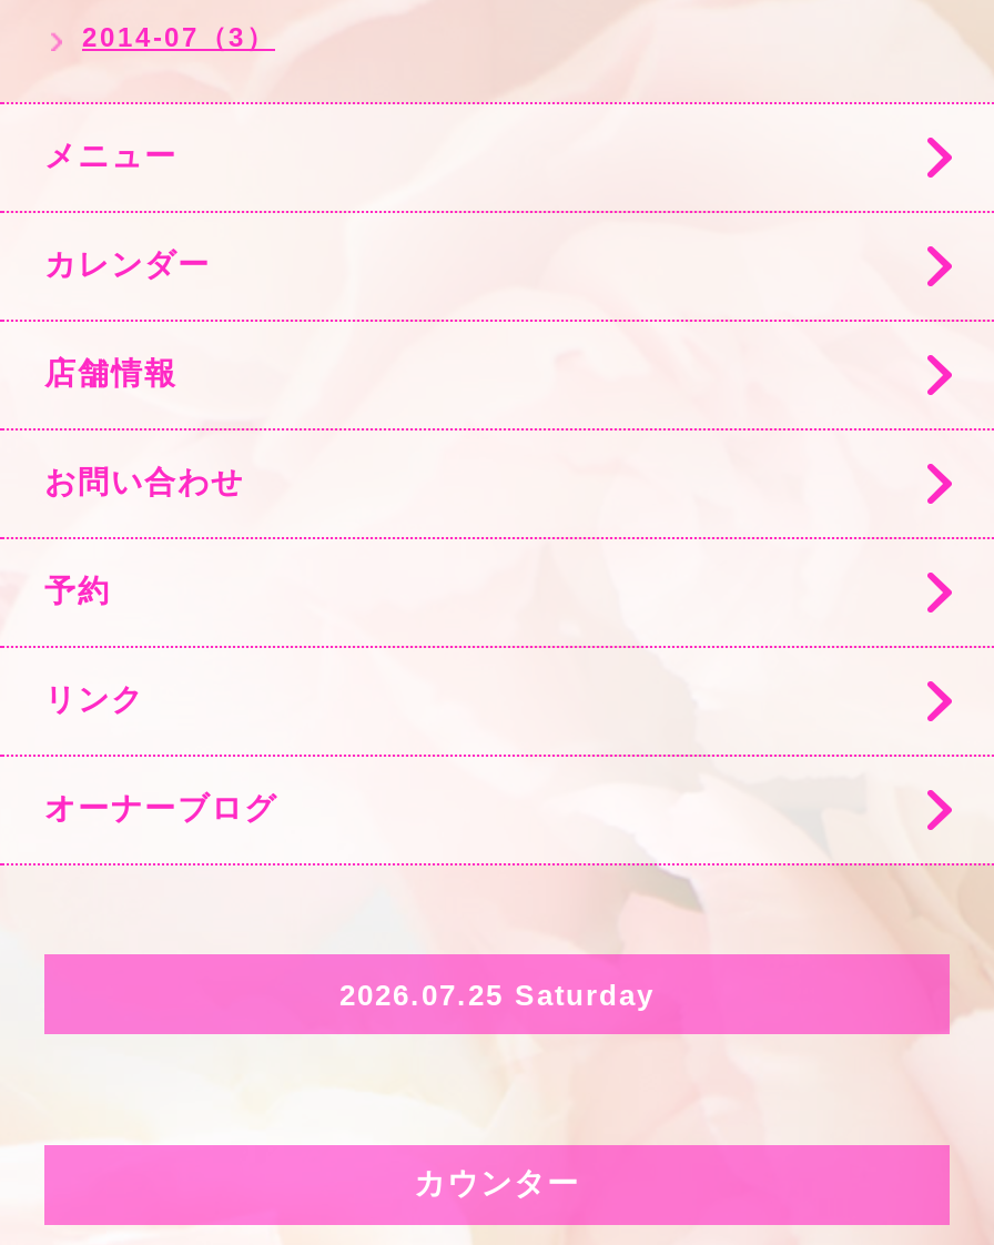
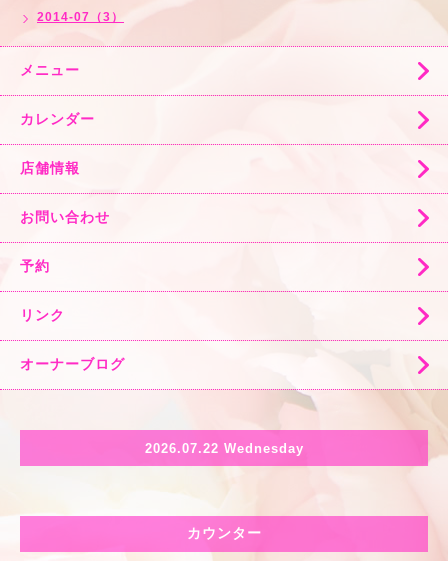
[339,978,655,1011] 2026.07.25 Saturday -> [144,440,303,455] 2026.07.22 Wednesday

